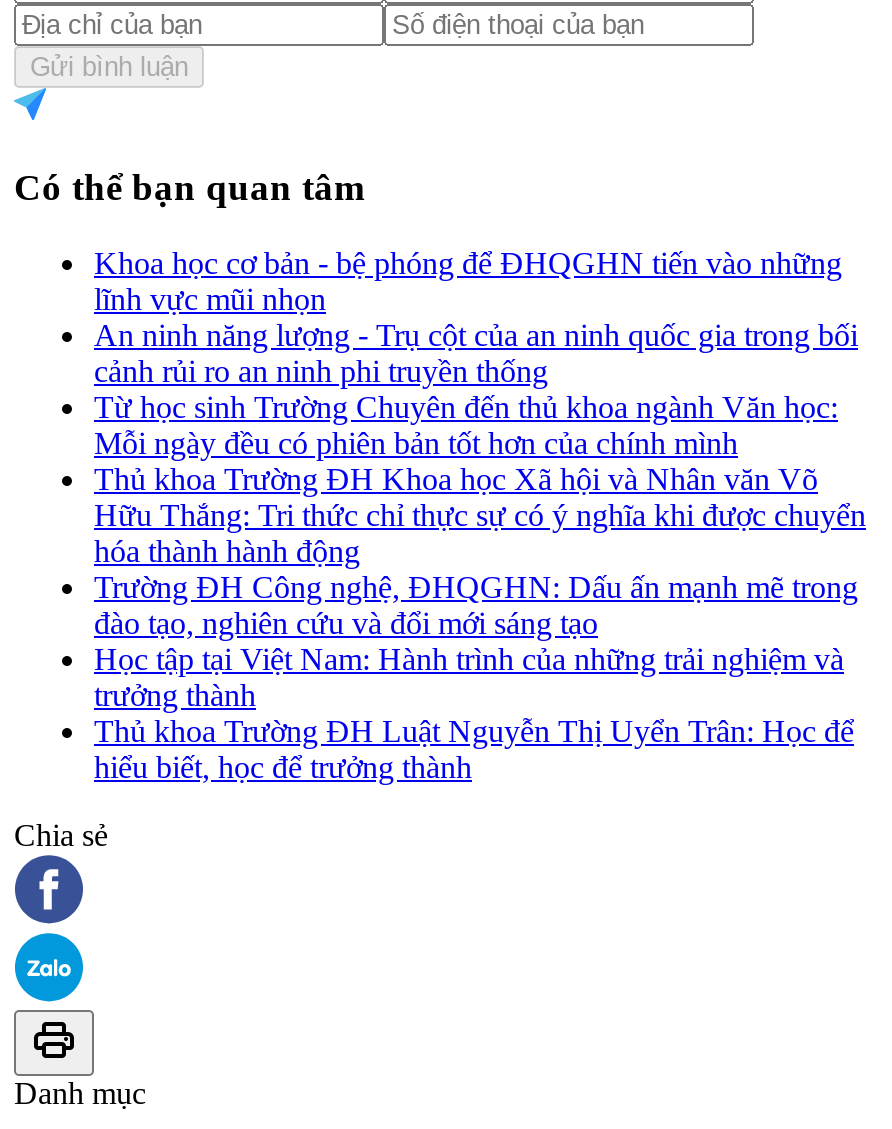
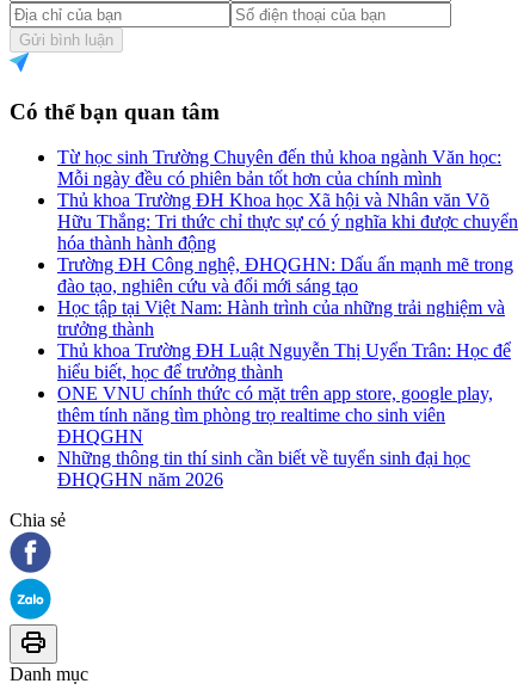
[94,246,858,388] Khoa học cơ bản - bệ phóng để ĐHQGHN tiến vào những | lĩnh vực mũi nhọn | An ninh năng lượng - Trụ cột của an ninh quốc gia trong bối | cảnh rủi ro an ninh phi truyền thống -> none
moved [94,390,866,784] -> [57,147,518,382]: Từ học sinh Trường Chuyên đến thủ khoa ngành Văn học: | Mỗi ngày đều có phiên bản tốt hơn của chính mình | Thủ khoa Trường ĐH Khoa học Xã hội và Nhân văn Võ | ... | Thủ khoa Trường ĐH Luật Nguyễn Thị Uyển Trân: Học để | hiểu biết, học để trưởng thành
none -> [57,383,493,490] ONE VNU chính thức có mặt trên app store, google play, | thêm tính năng tìm phòng trọ realtime cho sinh viên | ĐHQGHN | Những thông tin thí sinh cần biết về tuyển sinh đại học | ĐHQGHN năm 2026

